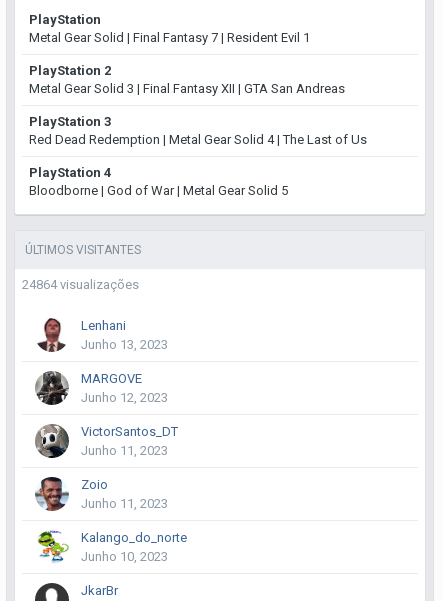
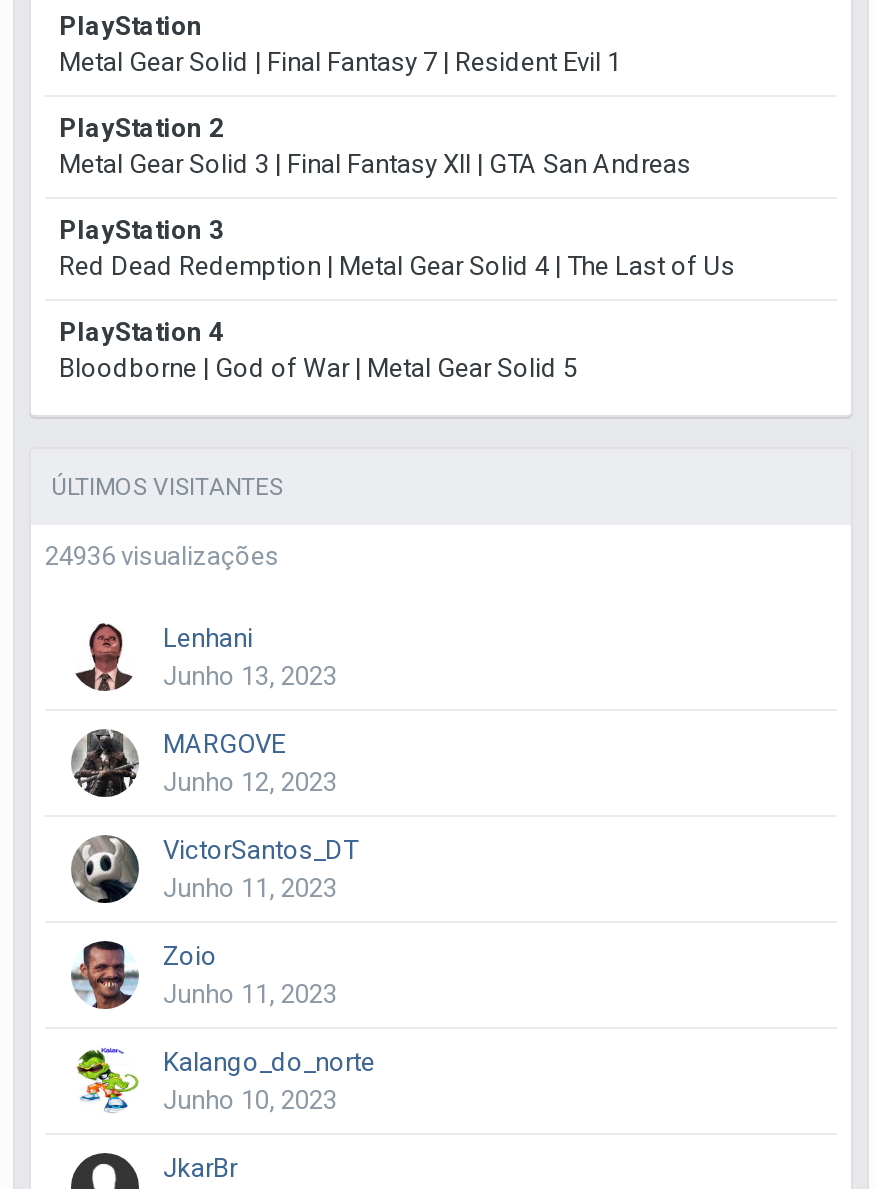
[22,277,139,292] 24864 visualizações -> [45,541,279,571] 24936 visualizações

